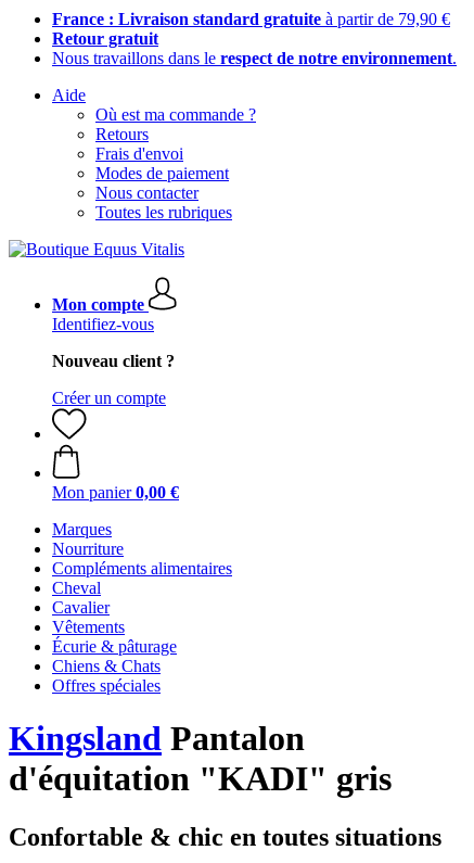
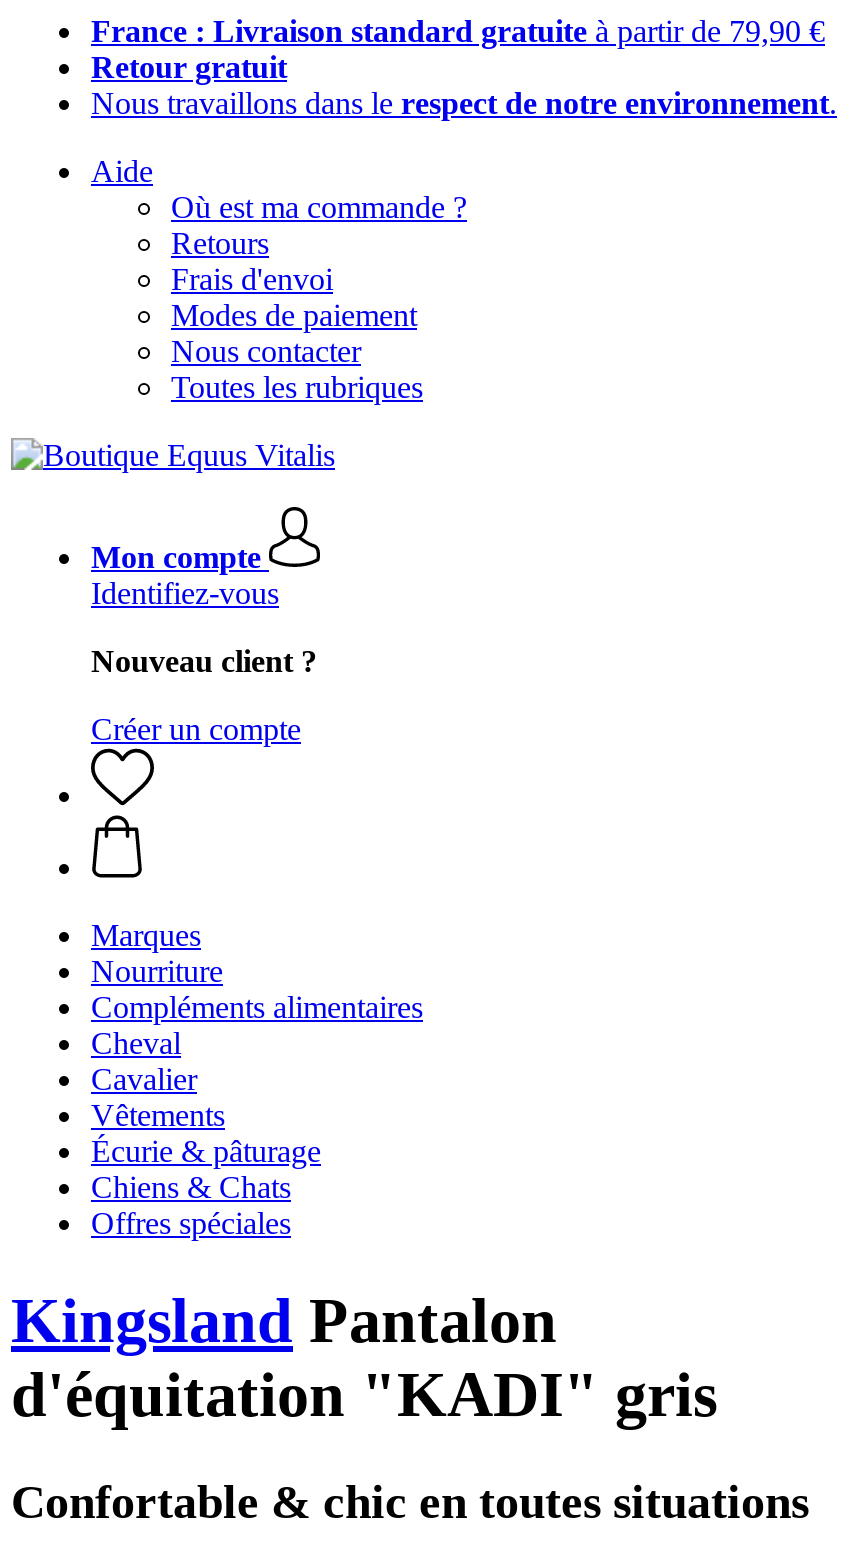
[52,483,179,502] Mon panier 0,00 € -> none

